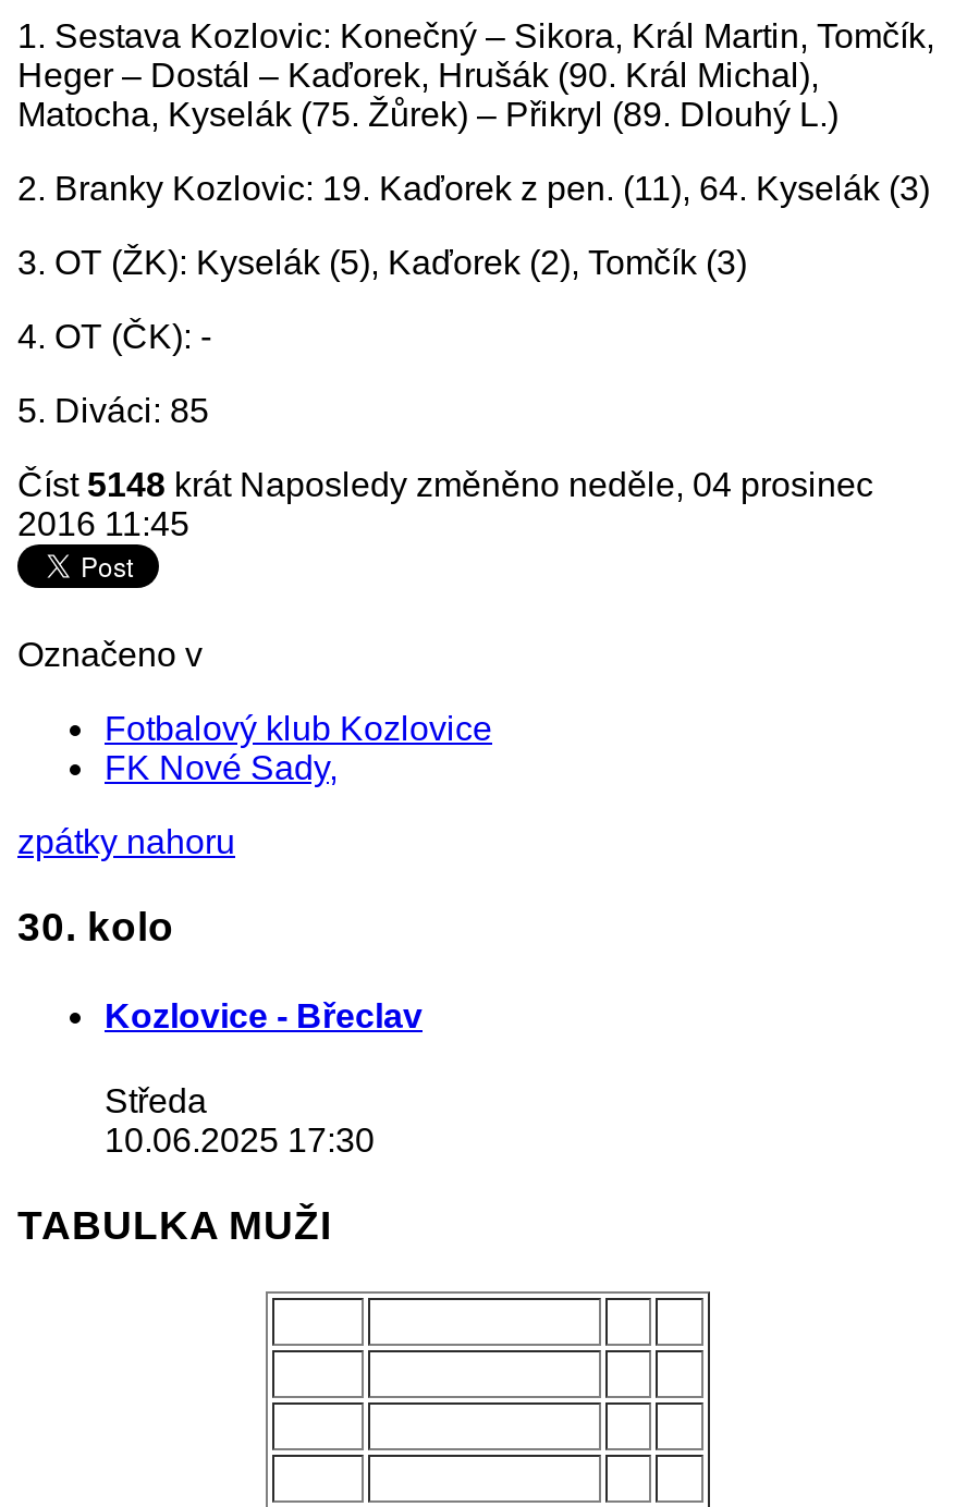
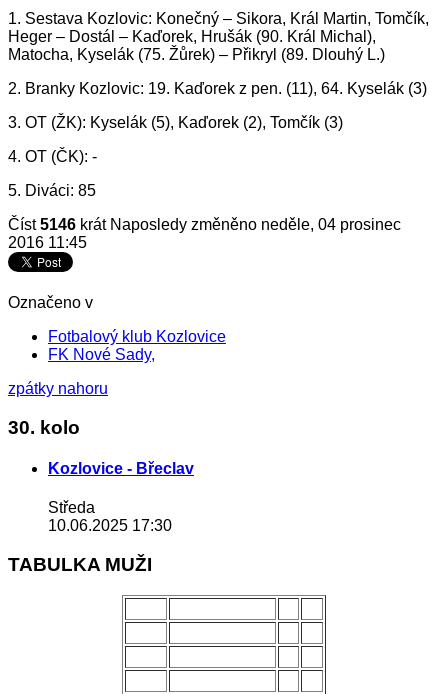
[17,466,873,503] Číst 5148 krát Naposledy změněno neděle, 04 prosinec -> [8,216,401,233] Číst 5146 krát Naposledy změněno neděle, 04 prosinec

